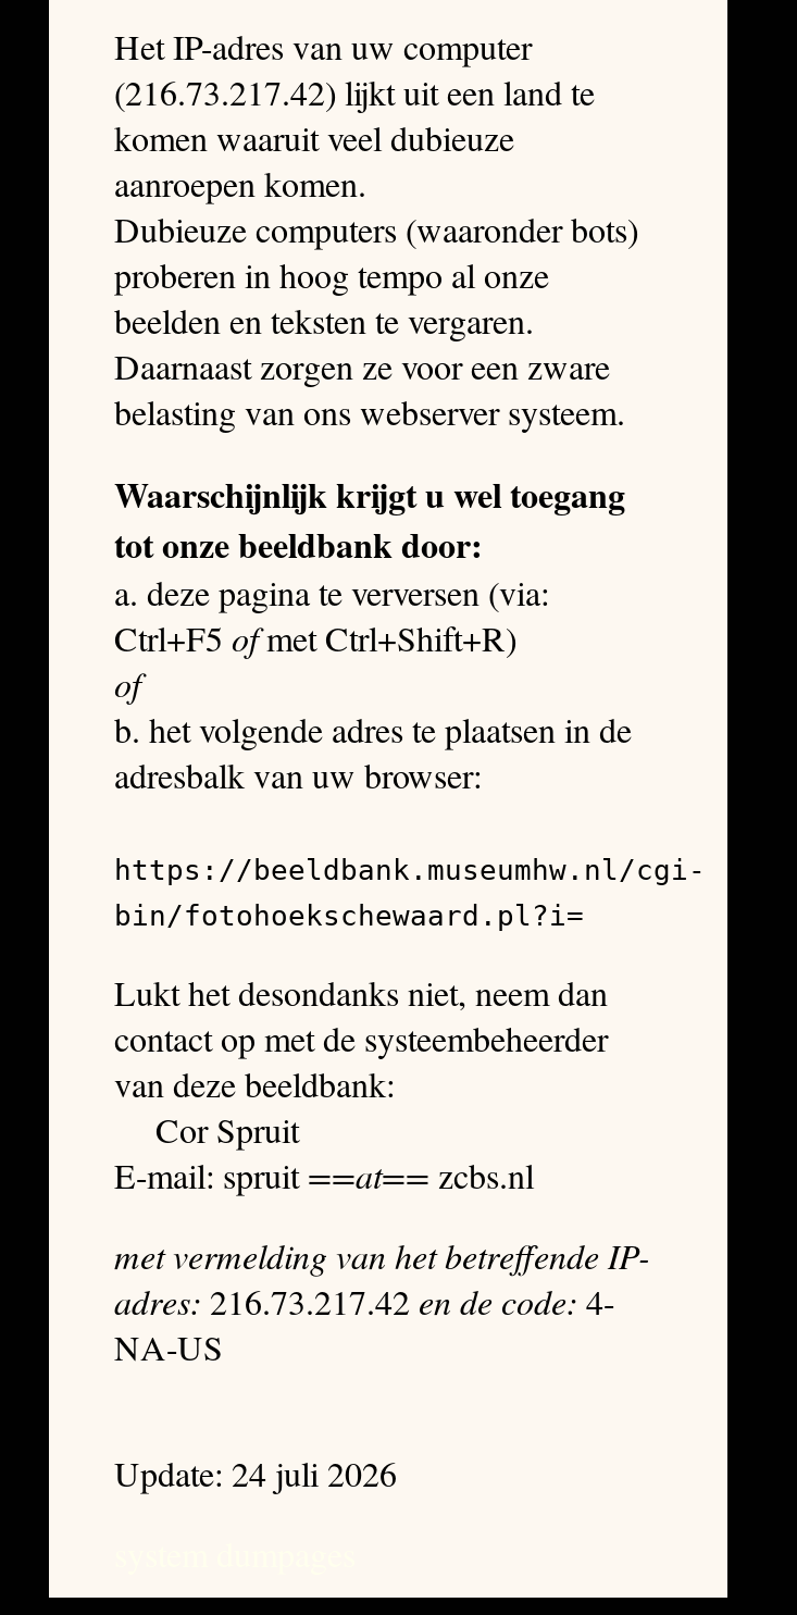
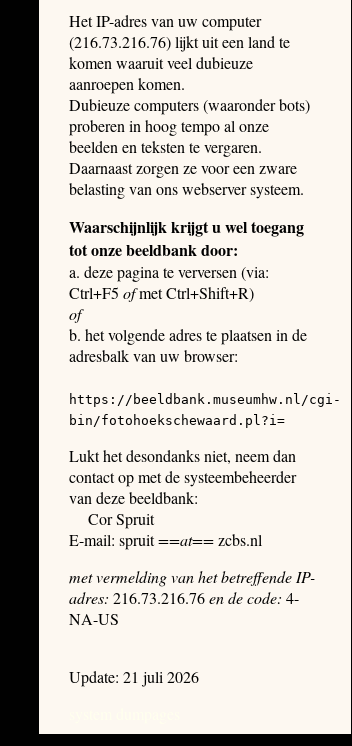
[114,68,595,114] (216.73.217.42) lijkt uit een land te -> [69,31,290,52] (216.73.216.76) lijkt uit een land te
[114,1277,614,1323] adres: 216.73.217.42 en de code: 4- -> [69,587,299,608] adres: 216.73.216.76 en de code: 4-
[114,1449,397,1495] Update: 24 juli 2026 -> [69,666,199,687] Update: 21 juli 2026

